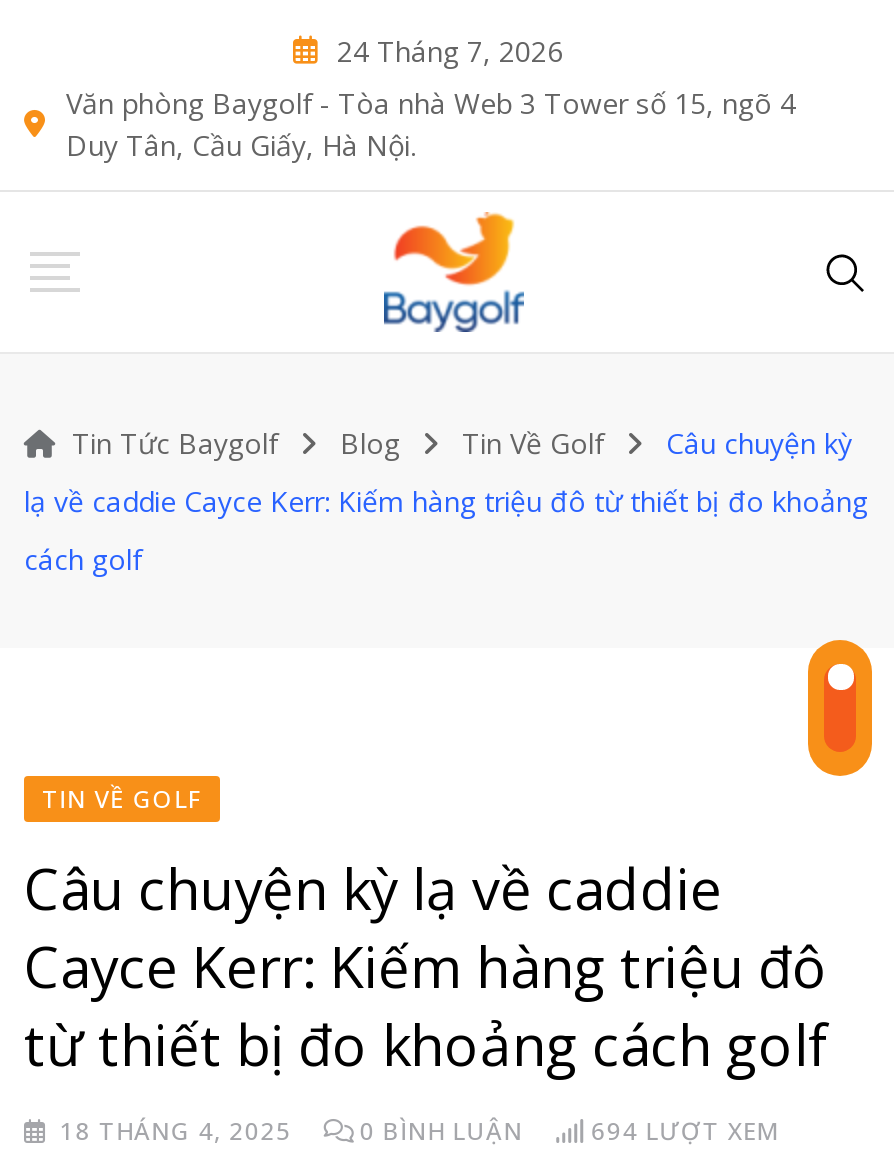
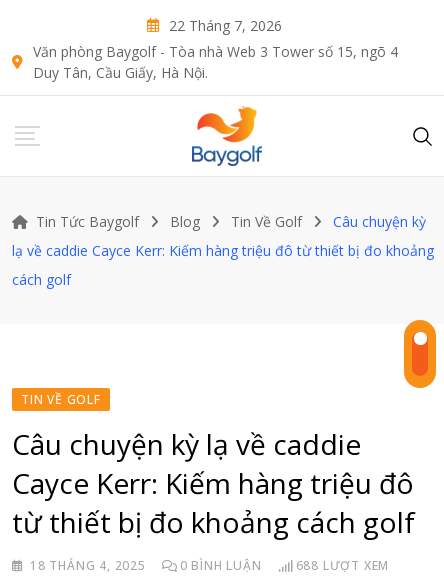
[337,31,563,69] 24 Tháng 7, 2026 -> [168,15,281,34] 22 Tháng 7, 2026
[60,1113,778,1147] 18 THÁNG 4, 2025 0 BÌNH LUẬN 694 LƯỢT XEM -> [30,556,389,573] 18 THÁNG 4, 2025 0 BÌNH LUẬN 688 LƯỢT XEM

